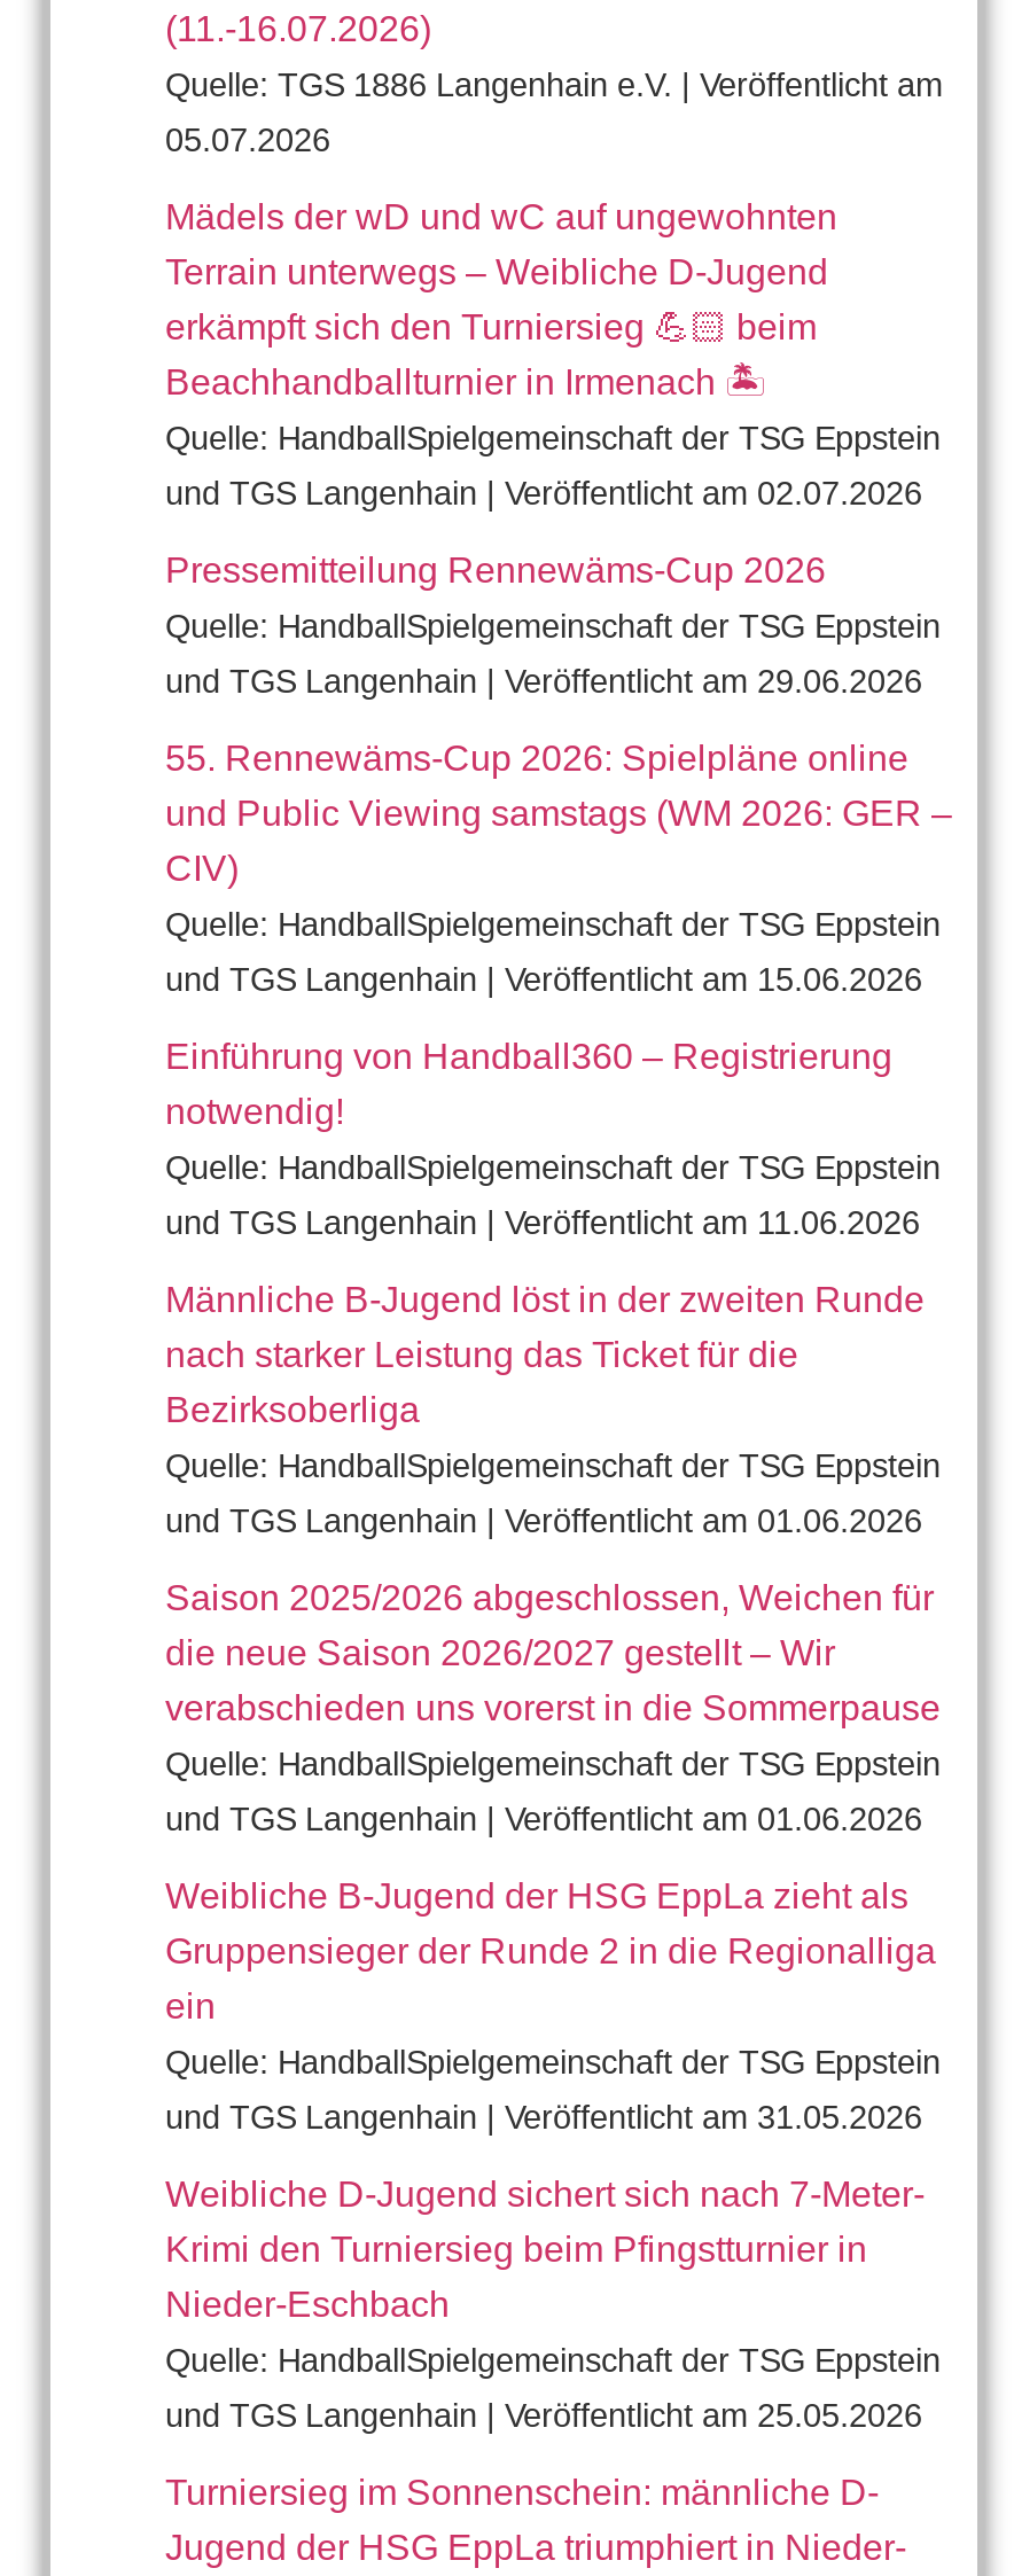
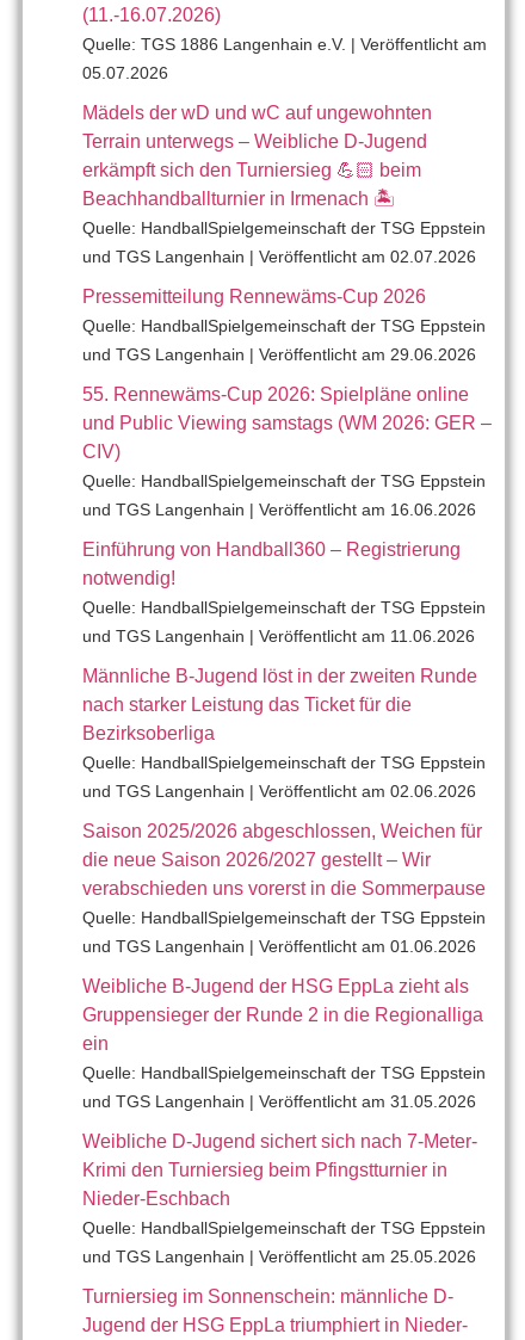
[165,961,922,997] und TGS Langenhain Veröffentlicht am 15.06.2026 -> [82,500,476,519] und TGS Langenhain Veröffentlicht am 16.06.2026
[165,1502,922,1539] und TGS Langenhain Veröffentlicht am 01.06.2026 -> [82,781,476,800] und TGS Langenhain Veröffentlicht am 02.06.2026

